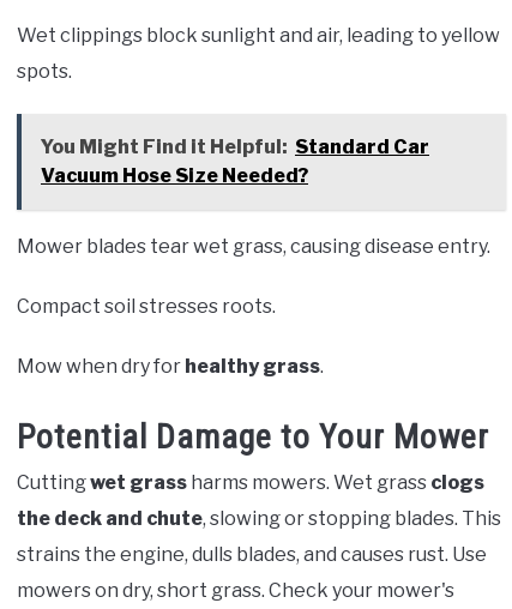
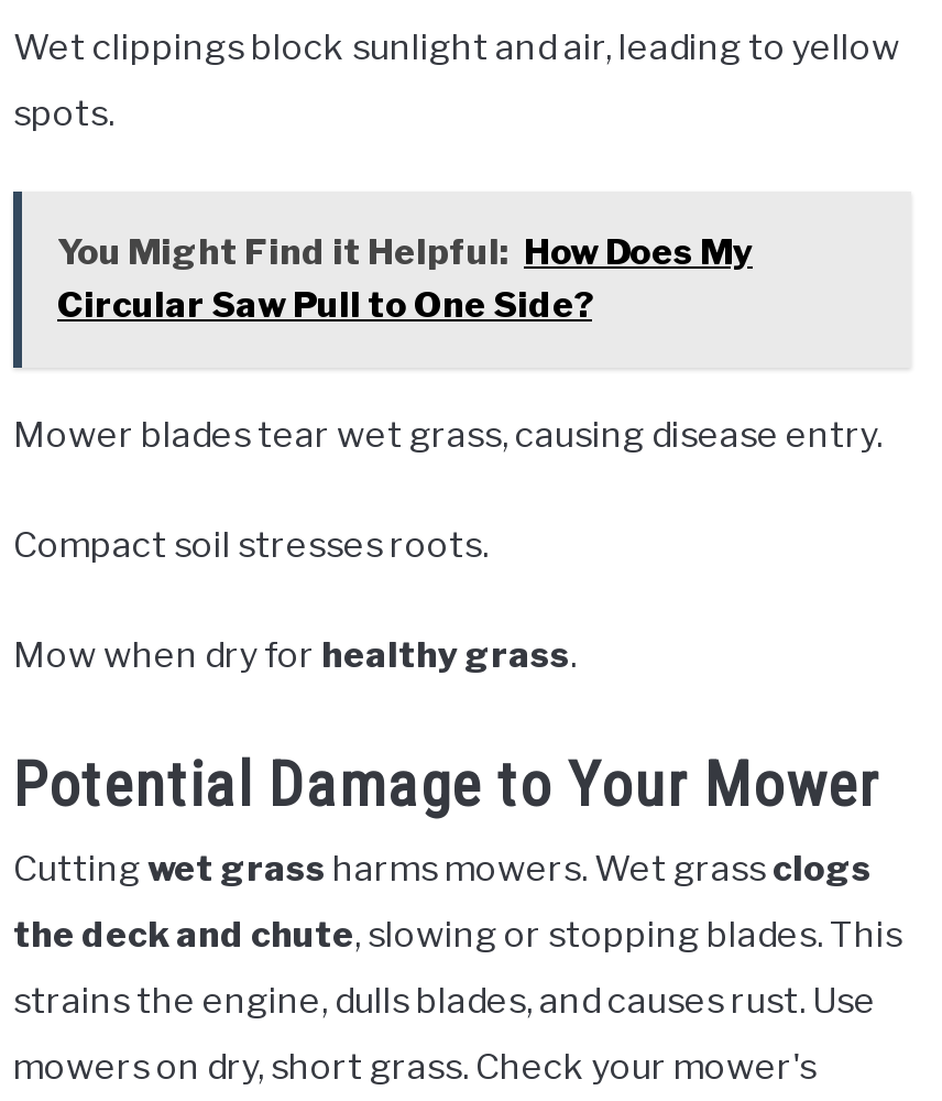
[41,135,429,187] You Might Find it Helpful: Standard Car | Vacuum Hose Size Needed? -> [57,231,753,326] You Might Find it Helpful: How Does My | Circular Saw Pull to One Side?

